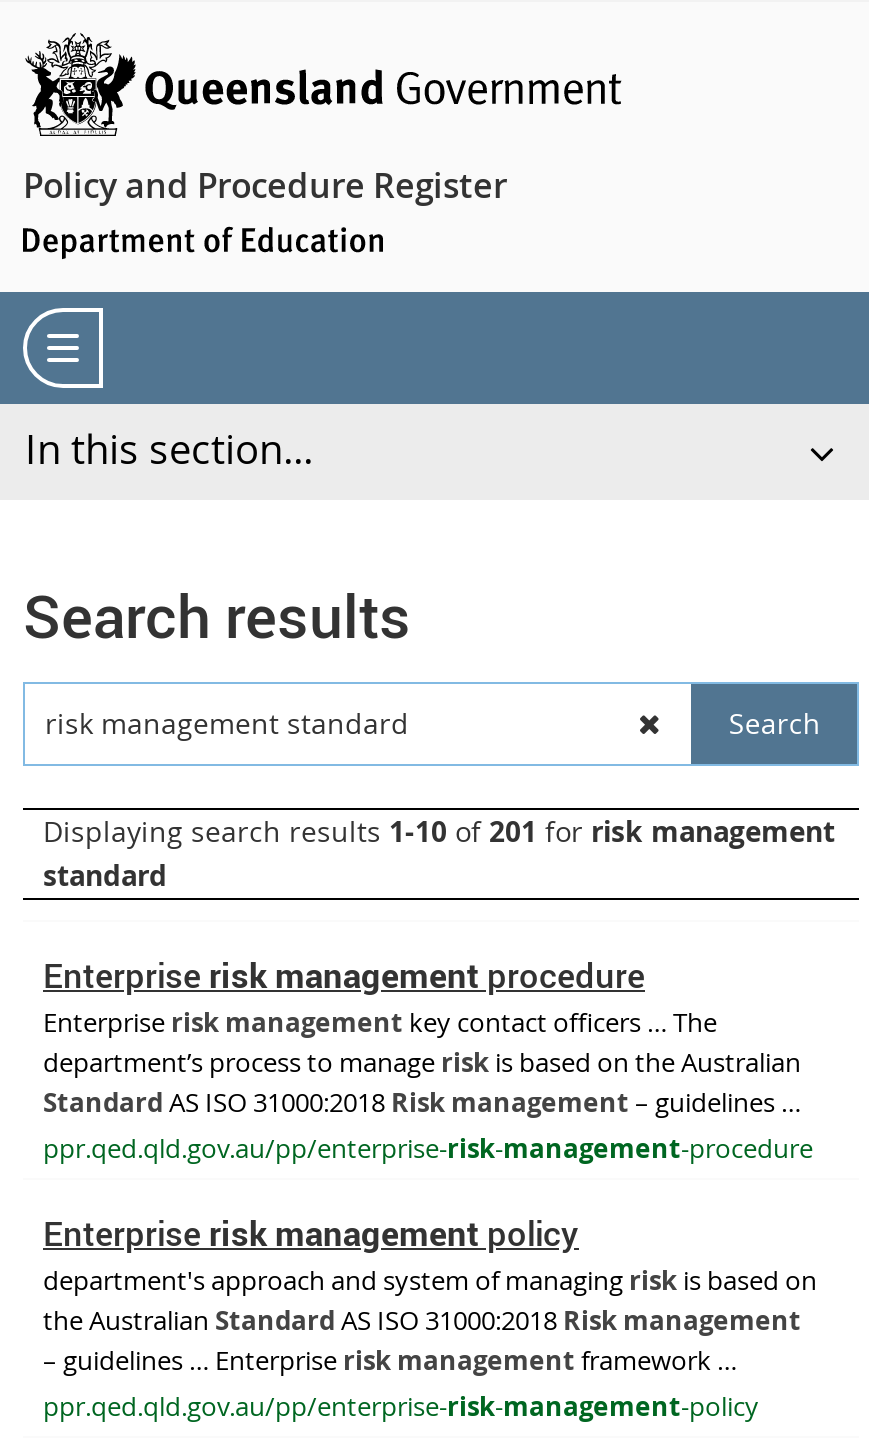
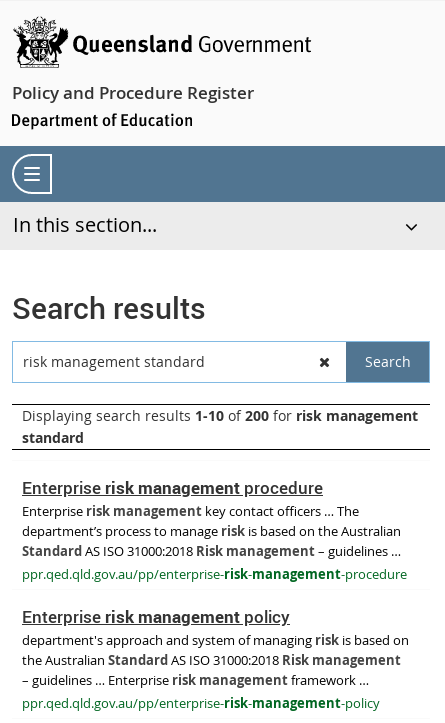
[43,811,835,849] Displaying search results1-10 of201 forrisk management -> [22,406,418,425] Displaying search results1-10 of200 forrisk management

